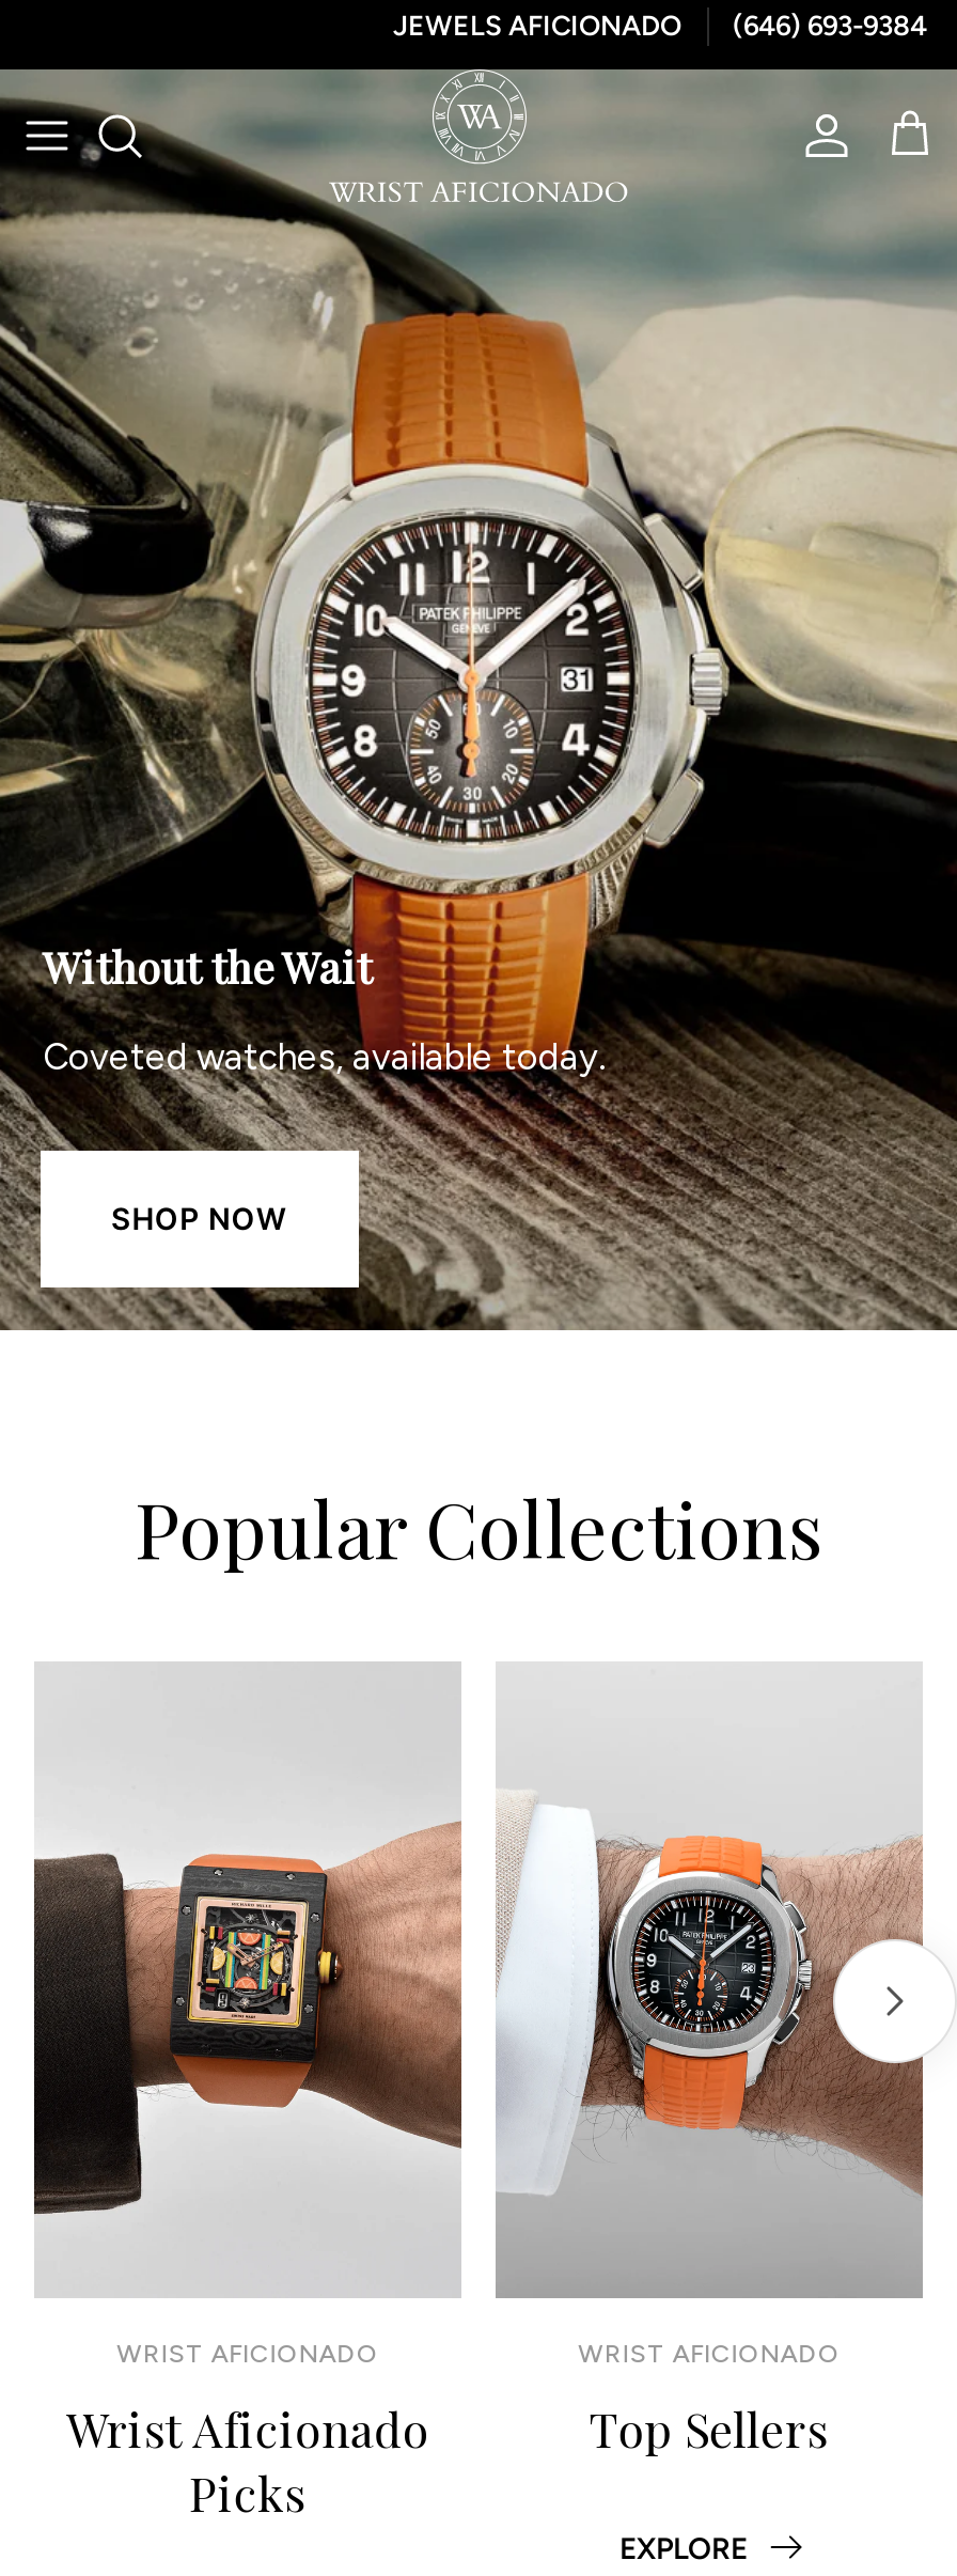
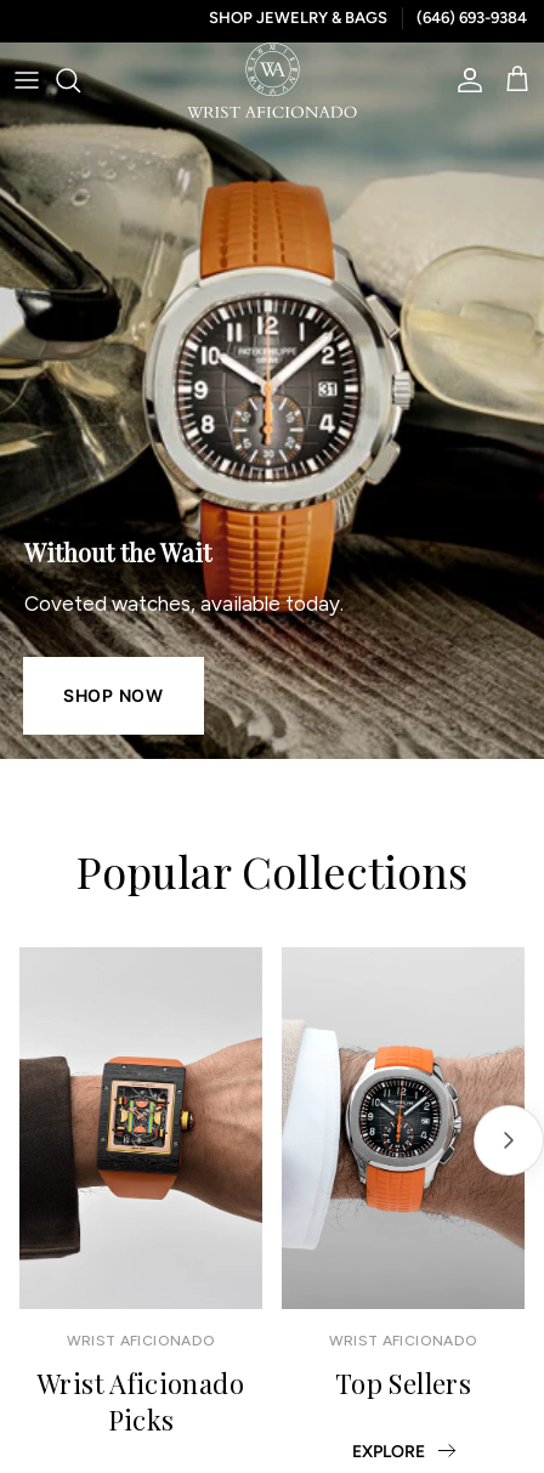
[393,10,681,42] JEWELS AFICIONADO -> [209,9,387,27] SHOP JEWELRY & BAGS

